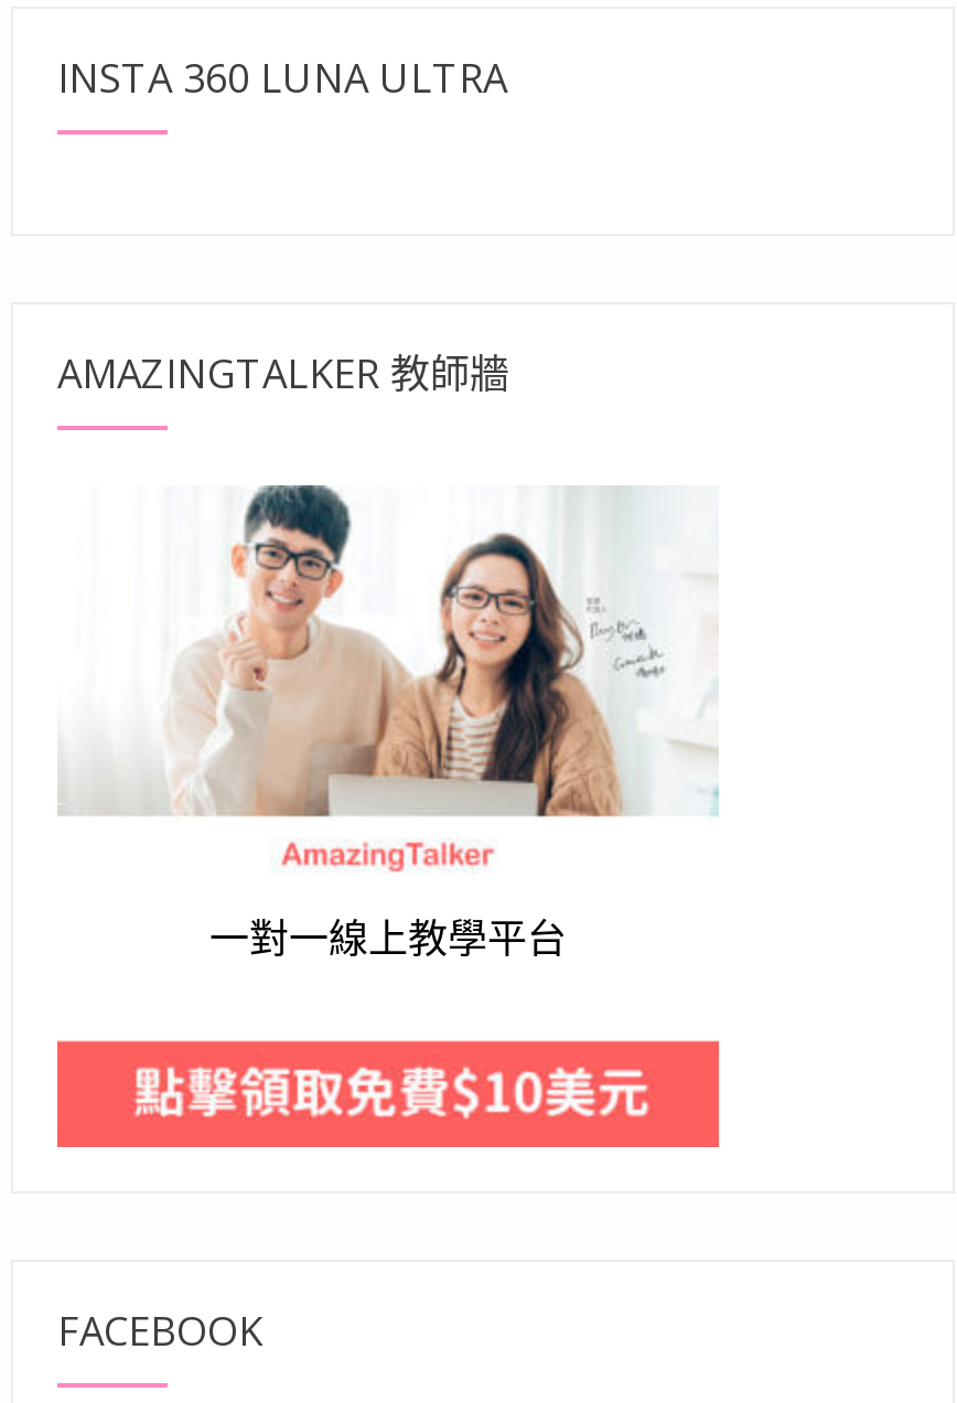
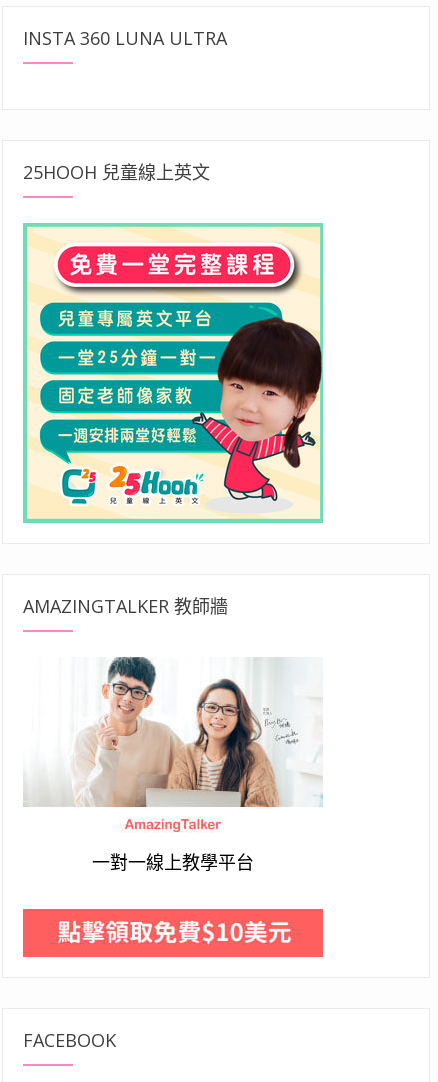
none -> [22,222,324,524] [image]
none -> [23,160,210,184] 25HOOH 兒童線上英文

